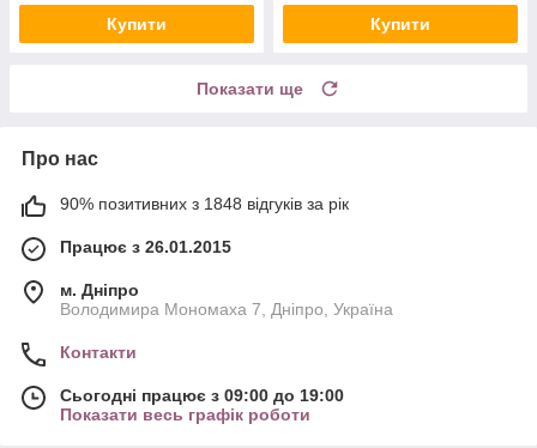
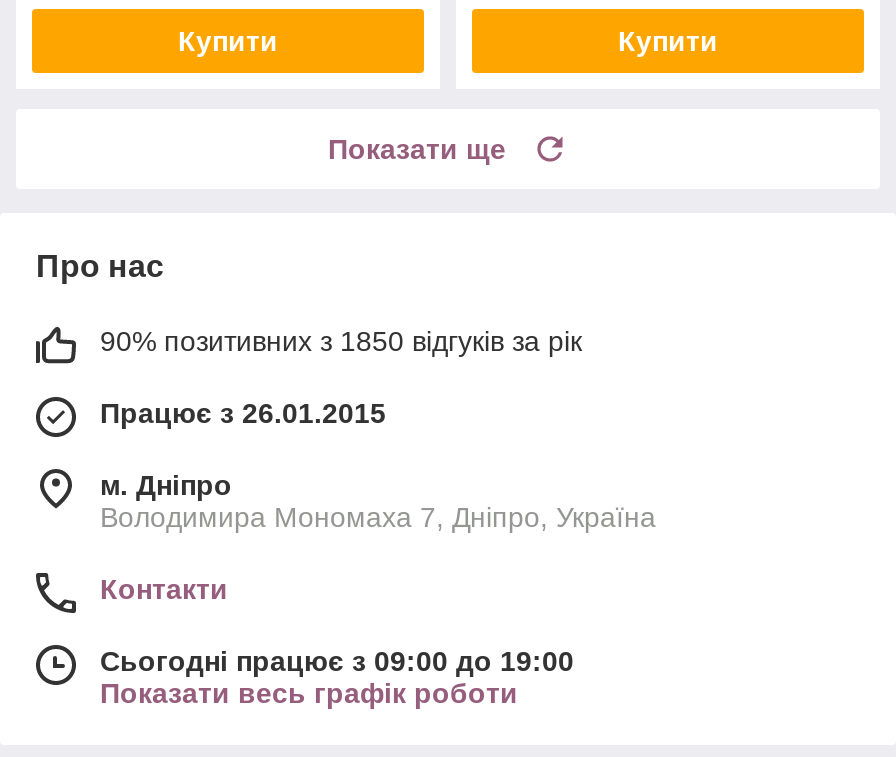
[60,194,349,213] 90% позитивних з 1848 відгуків за рік -> [100,325,582,357] 90% позитивних з 1850 відгуків за рік

